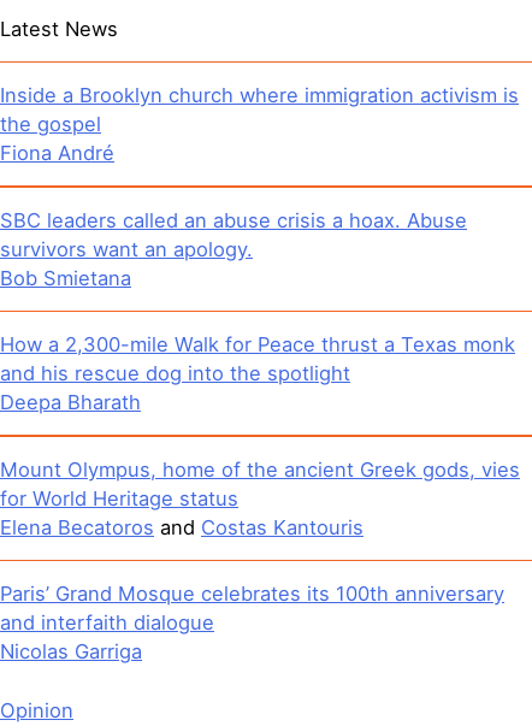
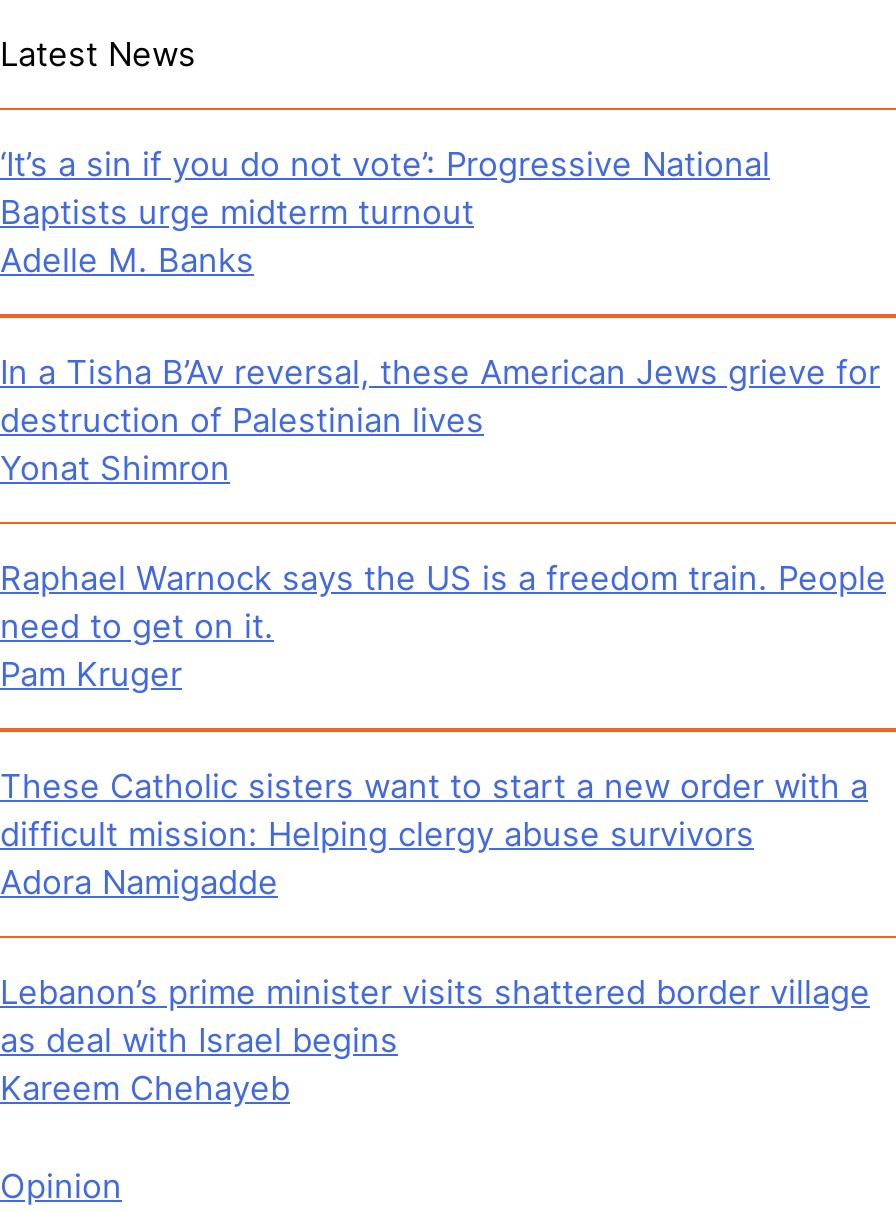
[0,83,519,165] Inside a Brooklyn church where immigration activism is | the gospel | Fiona André -> [0,144,770,280] ‘It’s a sin if you do not vote’: Progressive National | Baptists urge midterm turnout | Adelle M. Banks
[0,208,467,290] SBC leaders called an abuse crisis a hoax. Abuse | survivors want an apology. | Bob Smietana -> [0,351,880,487] In a Tisha B’Av reversal, these American Jews grieve for | destruction of Palestinian lives | Yonat Shimron
[0,332,515,414] How a 2,300-mile Walk for Peace thrust a Texas monk | and his rescue dog into the spotlight | Deepa Bharath -> [0,558,886,694] Raphael Warnock says the US is a freedom train. People | need to get on it. | Pam Kruger
[0,457,520,539] Mount Olympus, home of the ancient Greek gods, vies | for World Heritage status | Elena Becatoros and Costas Kantouris -> [0,765,868,901] These Catholic sisters want to start a new order with a | difficult mission: Helping clergy abuse survivors | Adora Namigadde
[0,582,504,664] Paris’ Grand Mosque celebrates its 100th anniversary | and interfaith dialogue | Nicolas Garriga -> [0,972,870,1108] Lebanon’s prime minister visits shattered border village | as deal with Israel begins | Kareem Chehayeb

